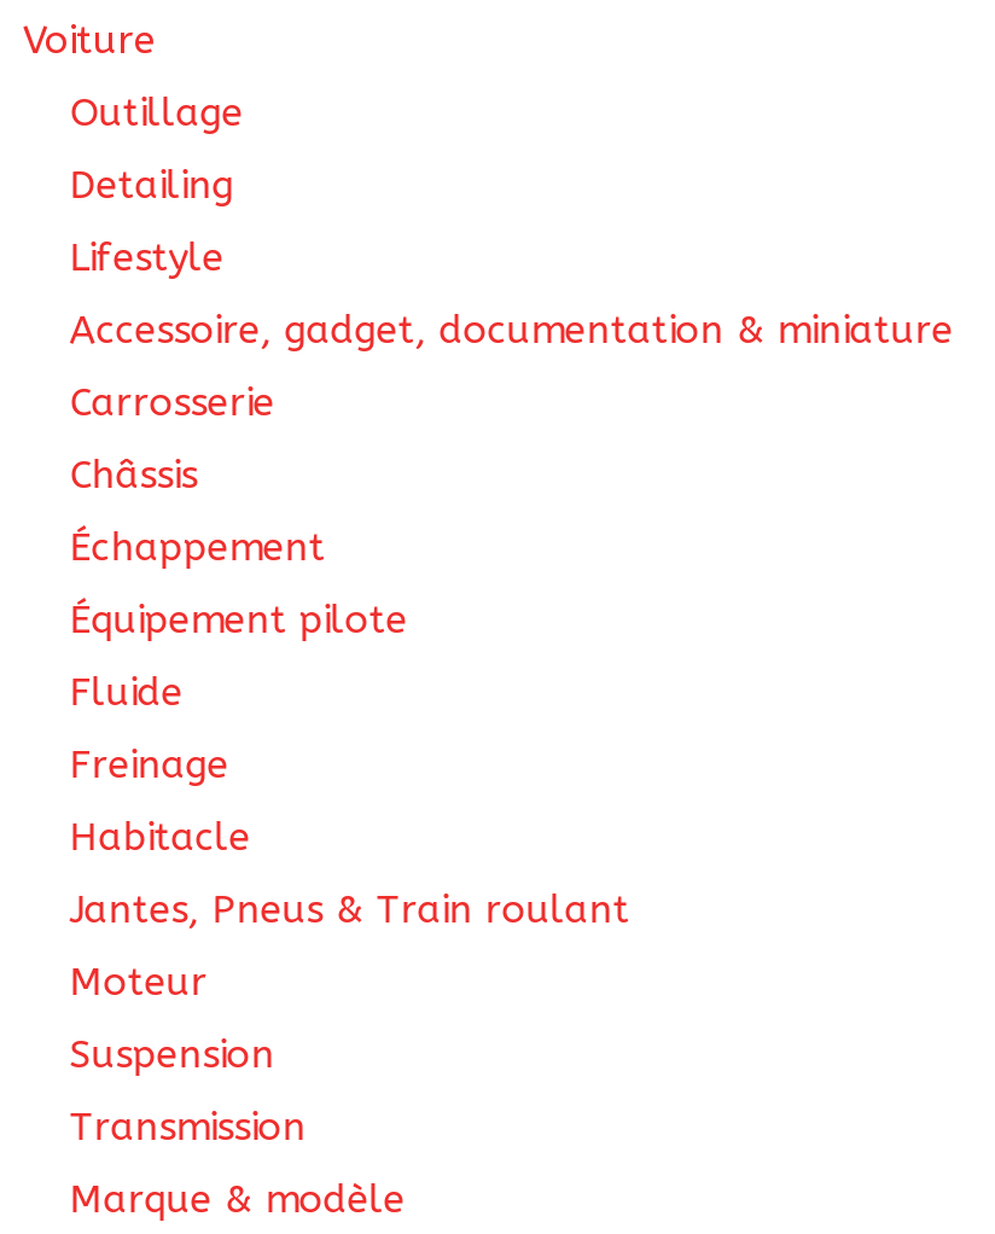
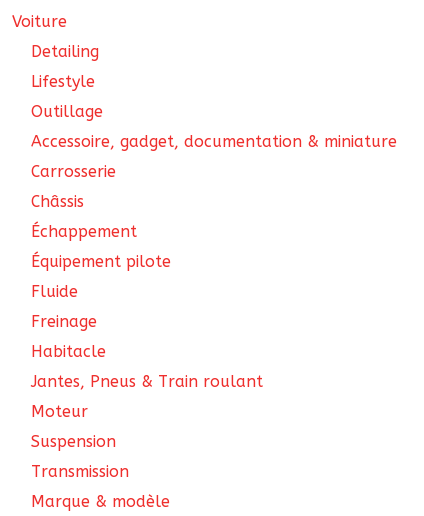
moved [69,89,243,135] -> [31,101,103,120]: Outillage
moved [69,162,234,280] -> [31,41,99,90]: Detailing | Lifestyle

